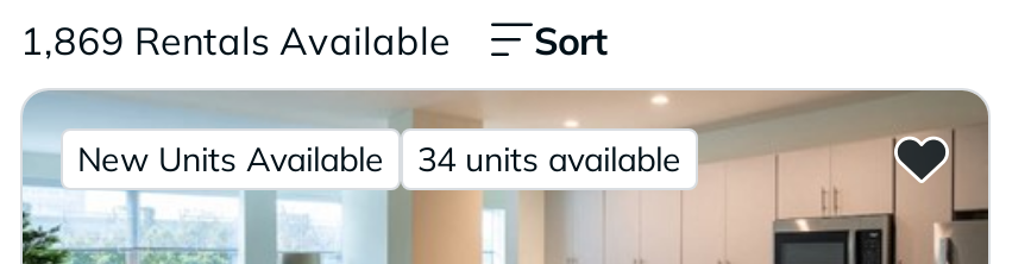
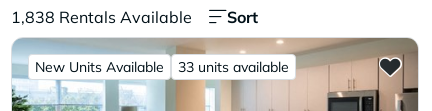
[20,17,451,64] 1,869 Rentals Available -> [11,7,192,27] 1,838 Rentals Available
[417,138,681,181] 34 units available -> [178,58,289,76] 33 units available

